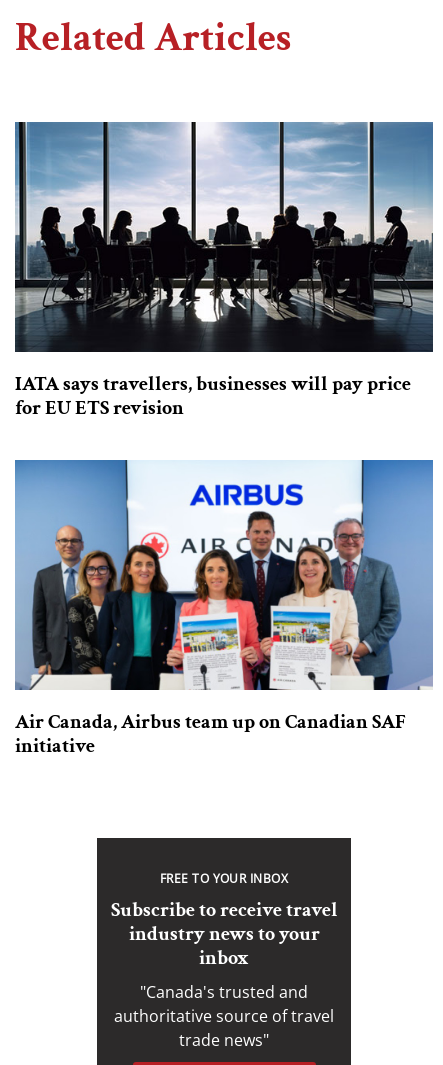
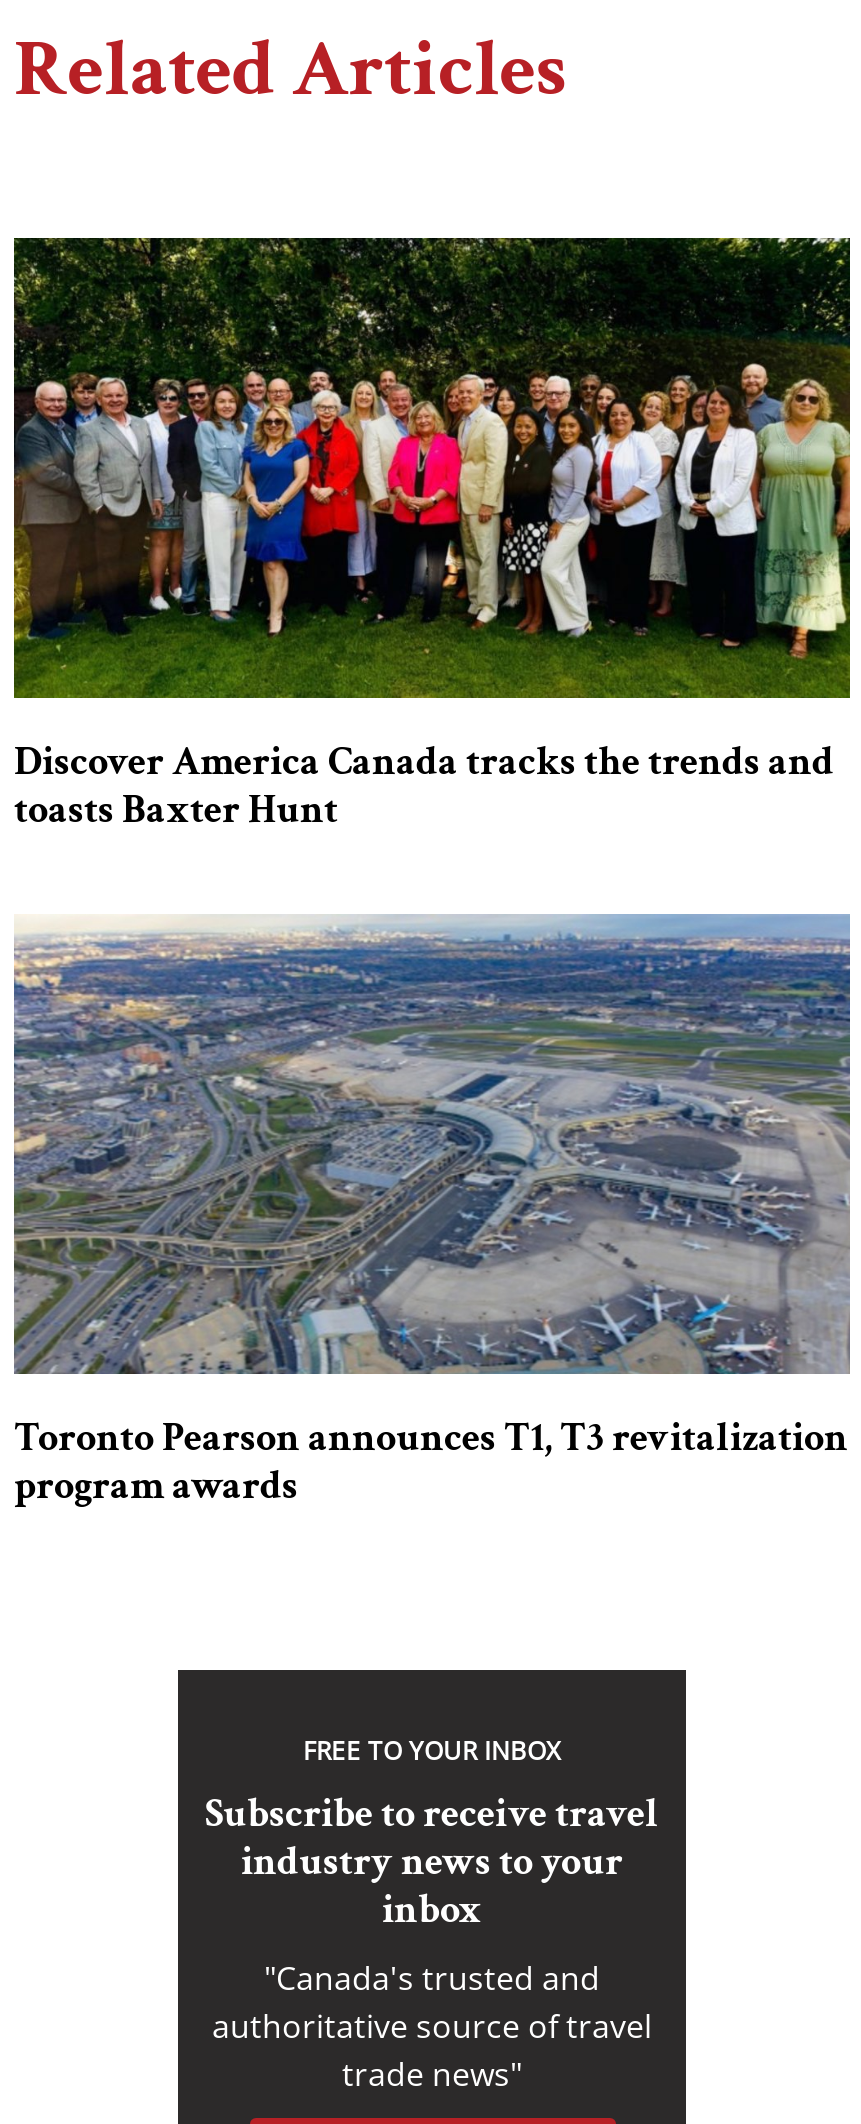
[14,121,434,421] [image] | IATA says travellers, businesses will pay price | for EU ETS revision -> [12,236,852,835] [image] | Discover America Canada tracks the trends and | toasts Baxter Hunt
[14,459,433,759] [image] | Air Canada, Airbus team up on Canadian SAF | initiative -> [12,914,852,1511] [image] | Toronto Pearson announces T1, T3 revitalization | program awards

